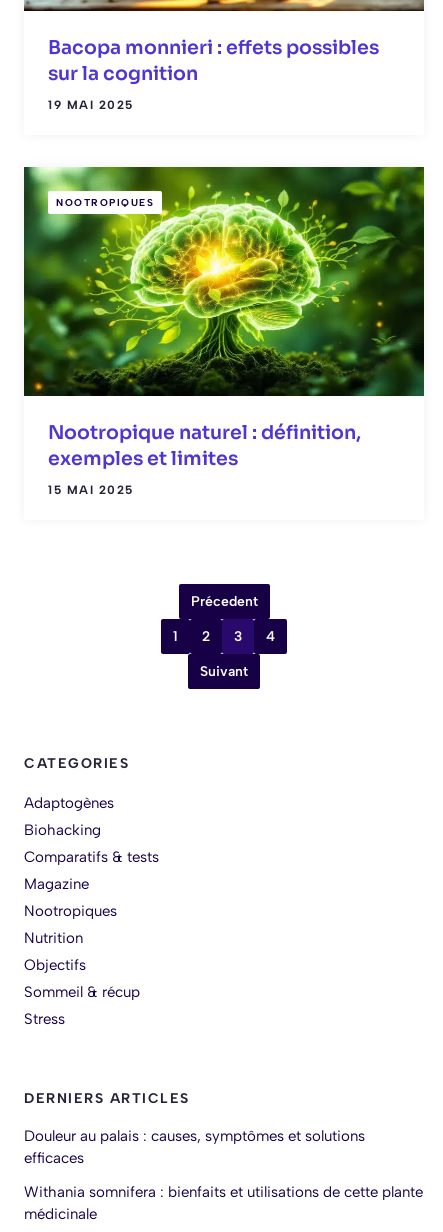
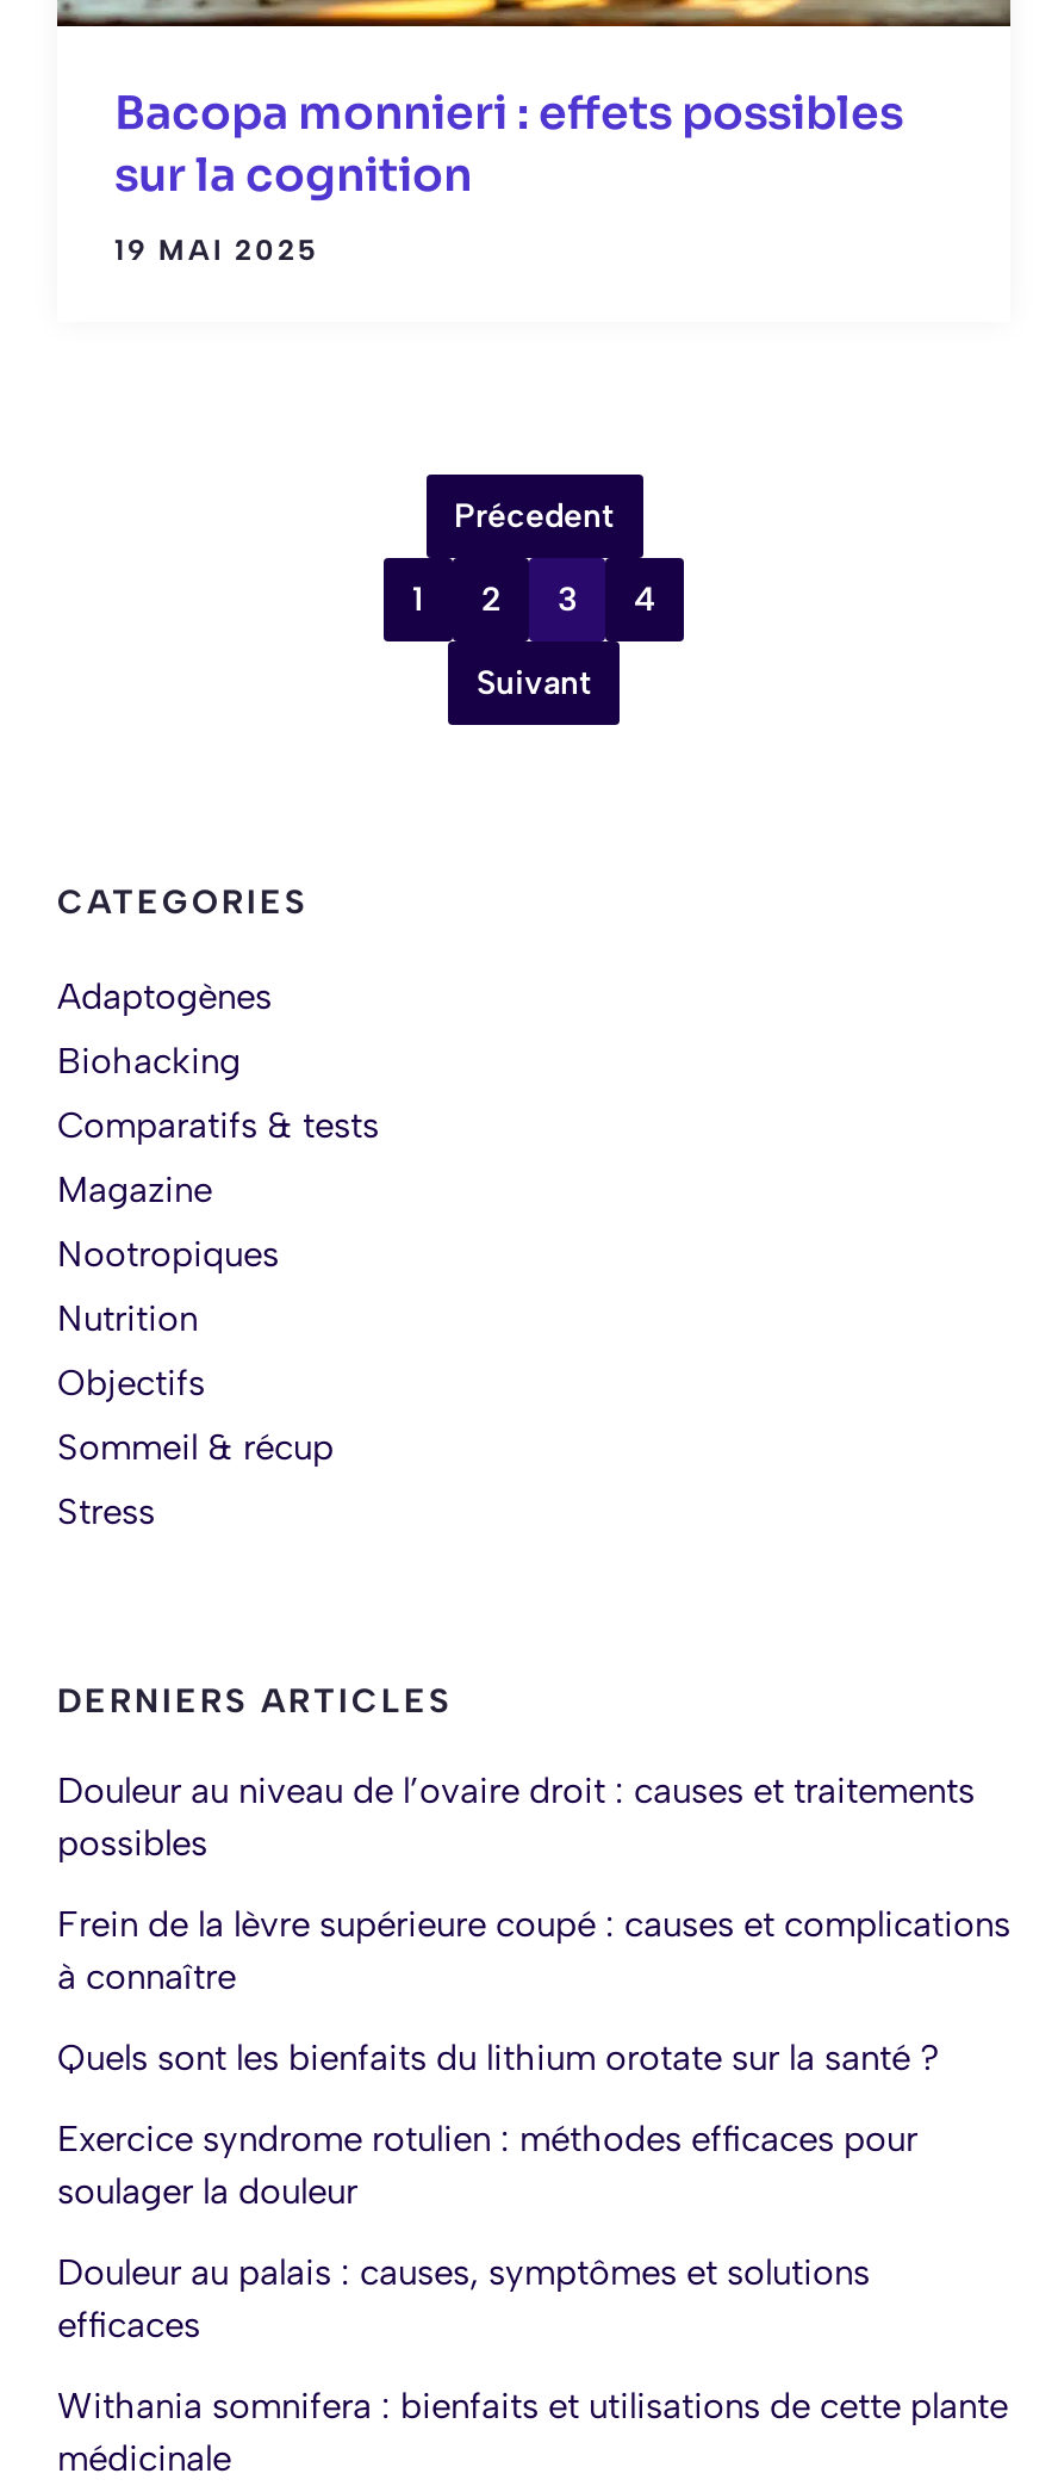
[24,166,425,397] [image] | NOOTROPIQUES -> none
[48,421,361,497] Nootropique naturel : définition, | exemples et limites | 15 MAI 2025 -> none
moved [24,593,275,1106] -> [57,497,655,1722]: Précedent | 1 | 2 | ... | Stress | DERNIERS ARTICLES
none -> [57,1769,1010,2213] Douleur au niveau de l’ovaire droit : causes et traitements | possibles | Frein de la lèvre supérieure coupé : causes et complications | à connaître | Quels sont les bienfaits du lithium orotate sur la santé ? | Exercice syndrome rotulien : méthodes efficaces pour | soulager la douleur

